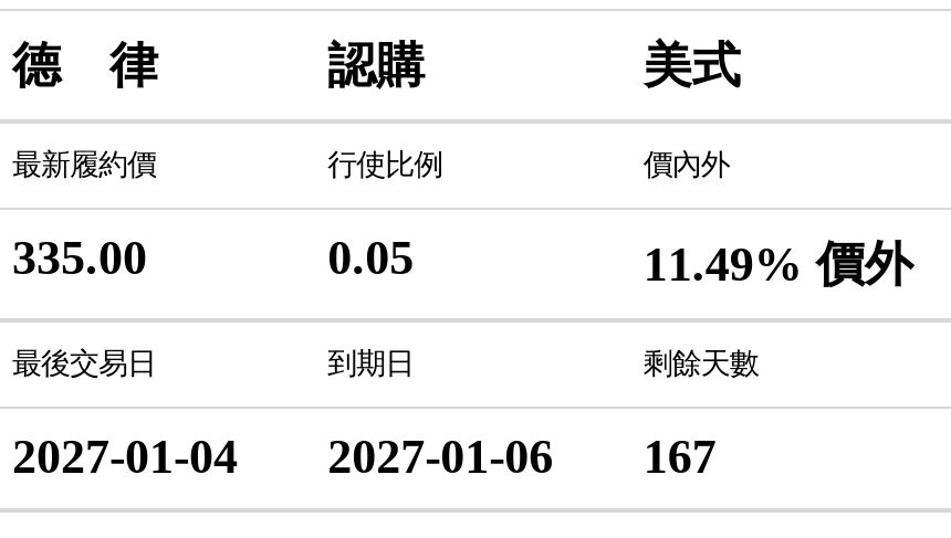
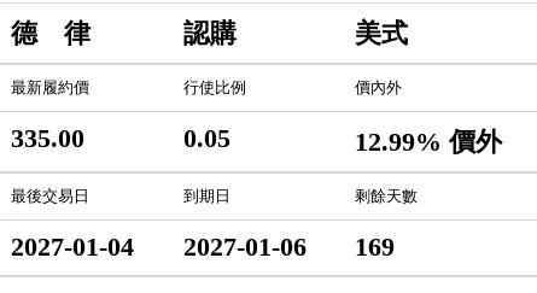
[643,239,913,292] 11.49% 價外 -> [355,128,502,157] 12.99% 價外
[12,431,716,484] 2027-01-04 2027-01-06 167 -> [11,233,395,262] 2027-01-04 2027-01-06 169

